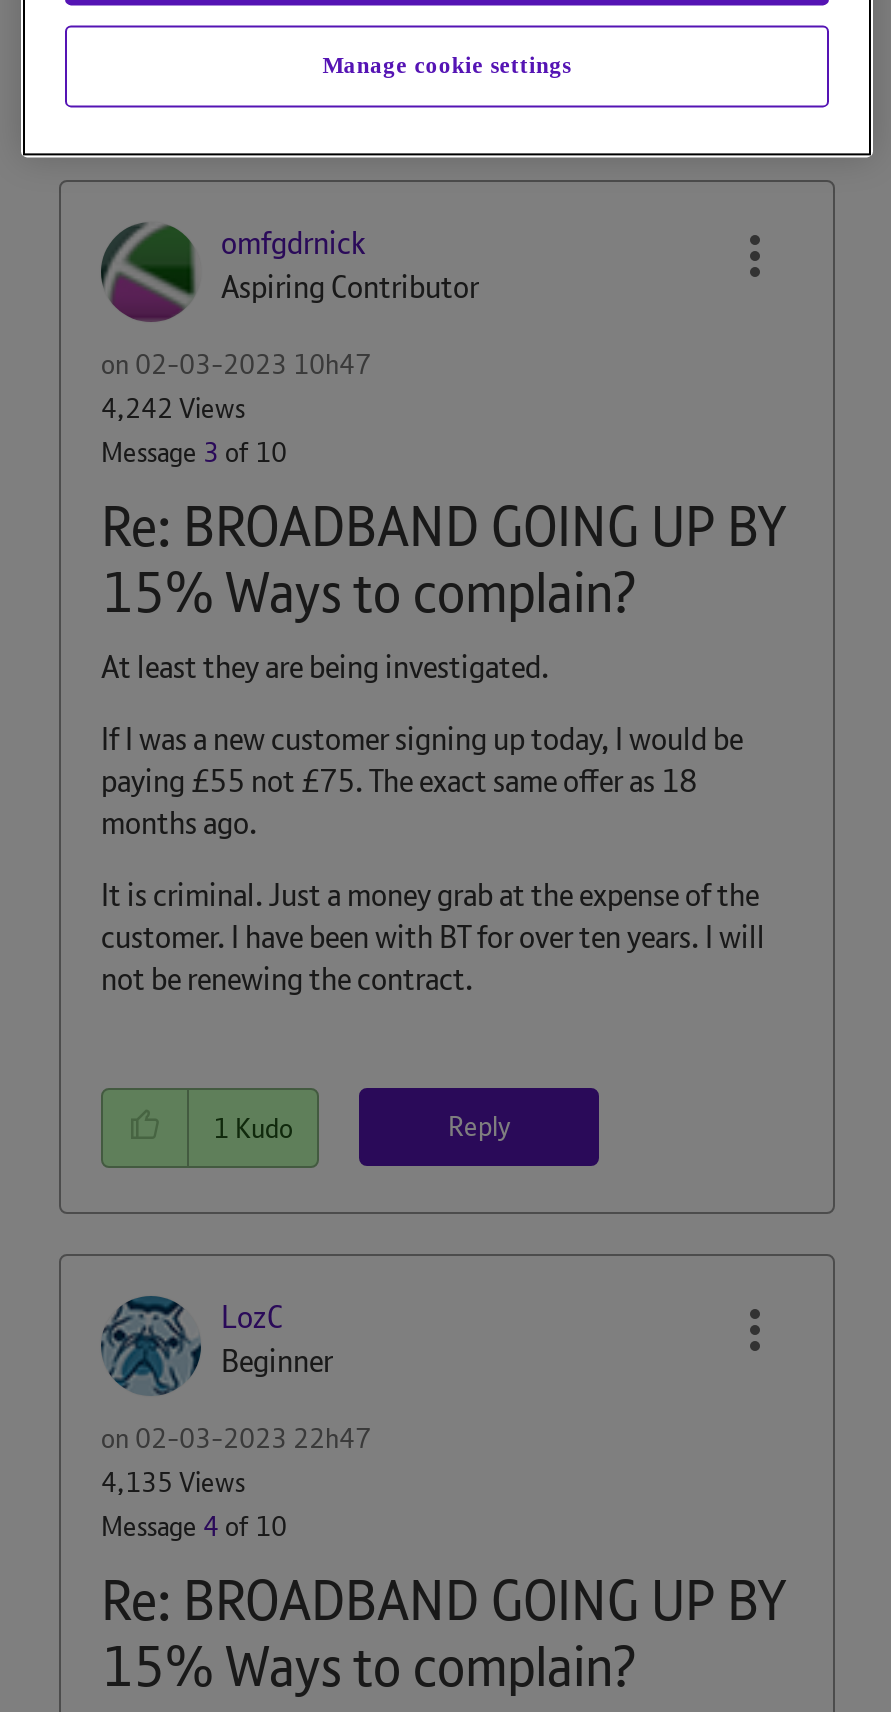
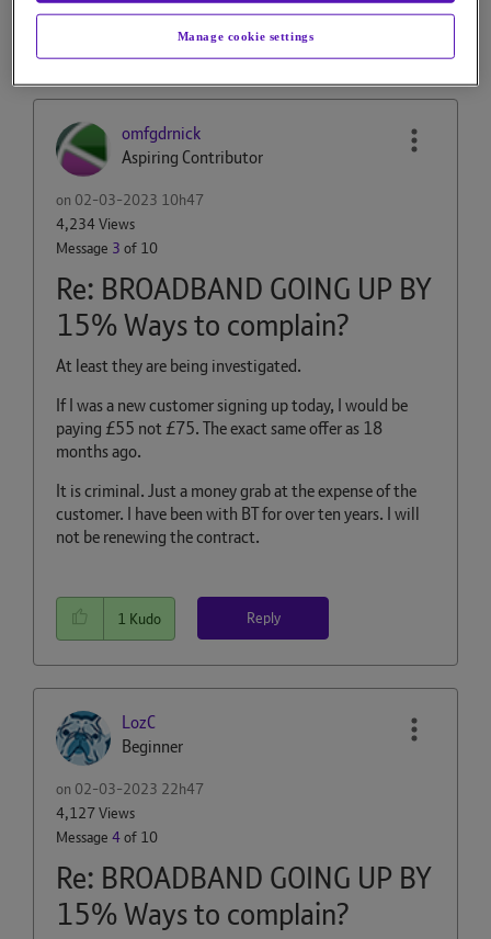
[101,390,245,426] 4,242 Views -> [56,214,135,234] 4,234 Views
[101,1463,245,1499] 4,135 Views -> [56,802,135,822] 4,127 Views

